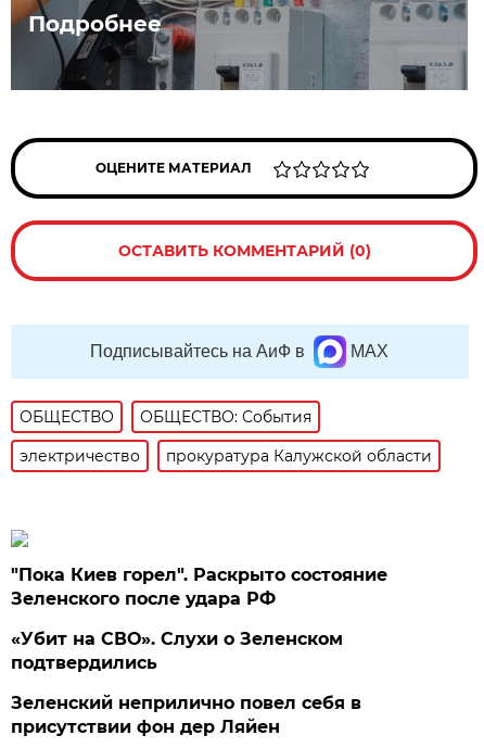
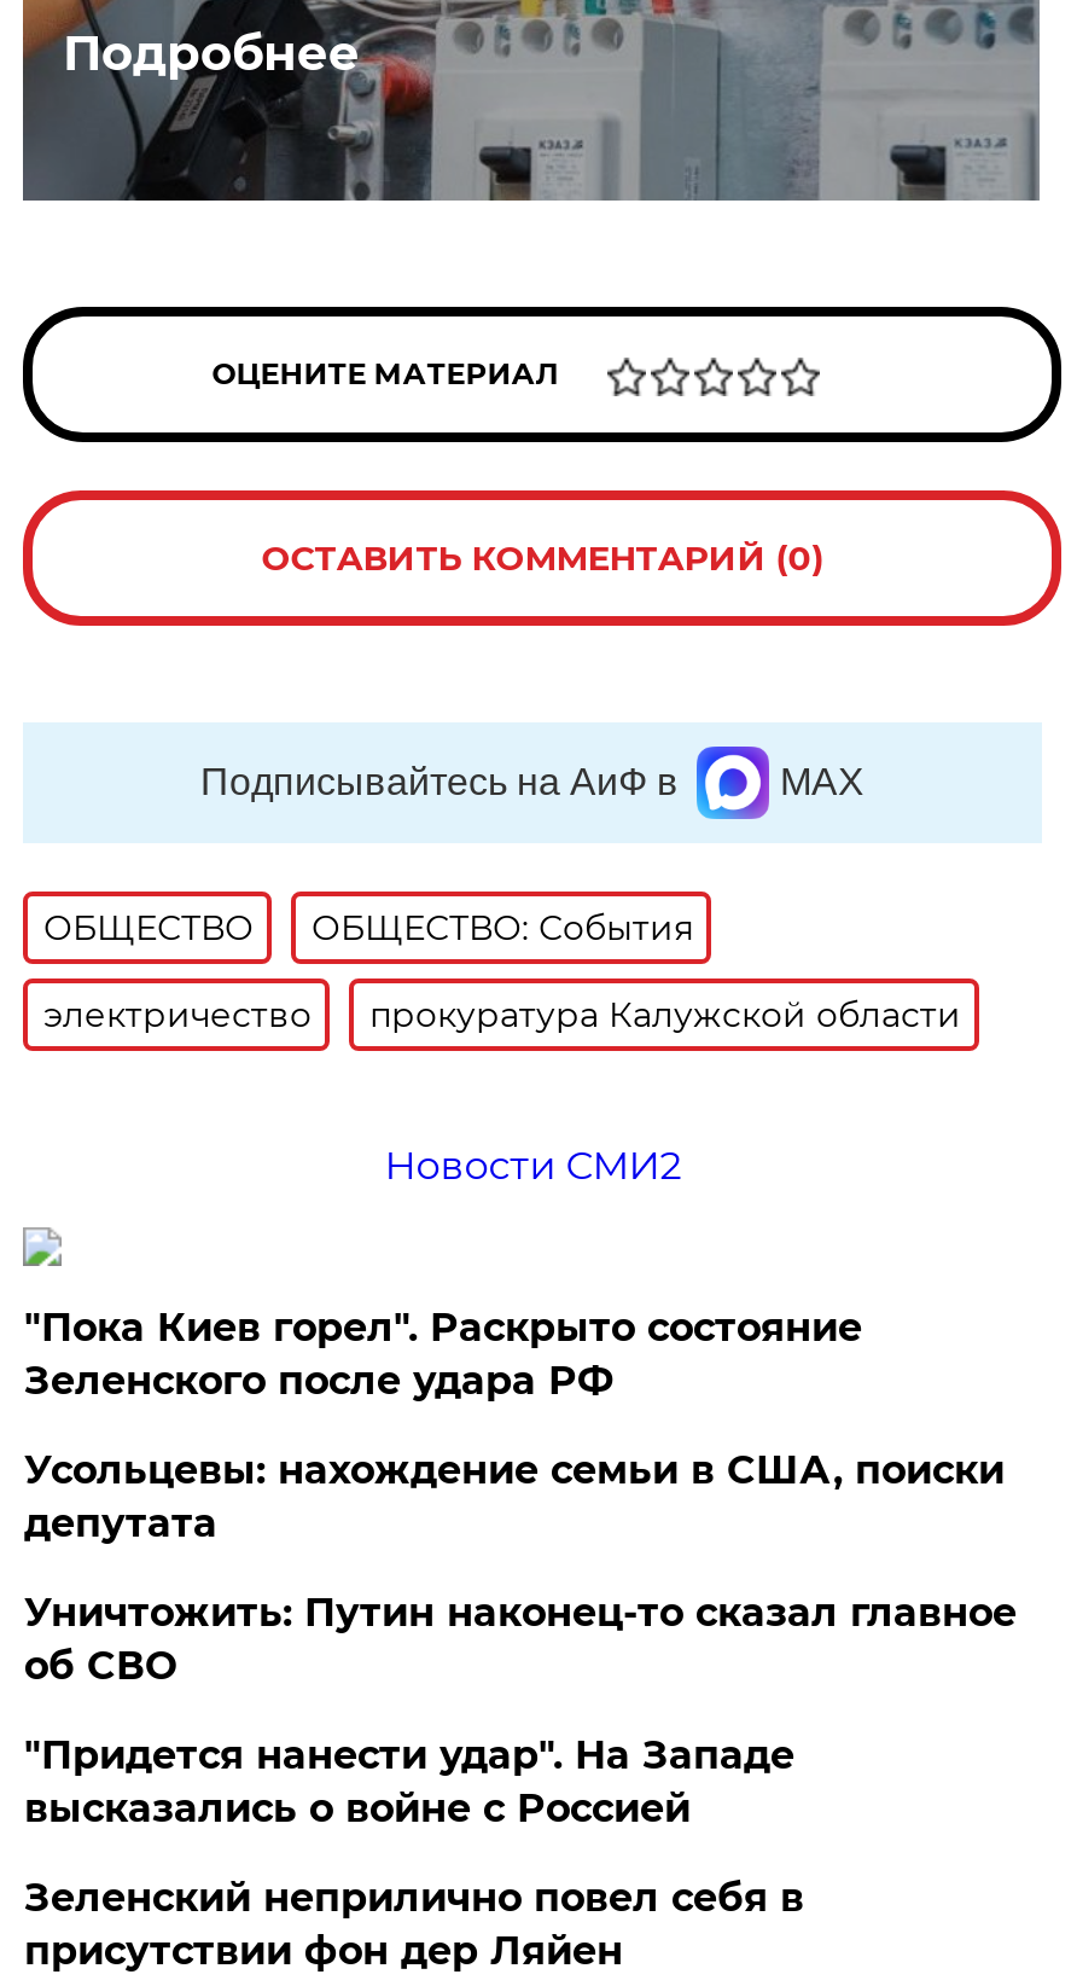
none -> [384,1143,681,1188] Новости СМИ2
[11,628,343,673] «Убит на СВО». Слухи о Зеленском | подтвердились -> [24,1447,1016,1831] Усольцевы: нахождение семьи в США, поиски | депутата | Уничтожить: Путин наконец-то сказал главное | об СВО | "Придется нанести удар". На Западе | высказались о войне с Россией

